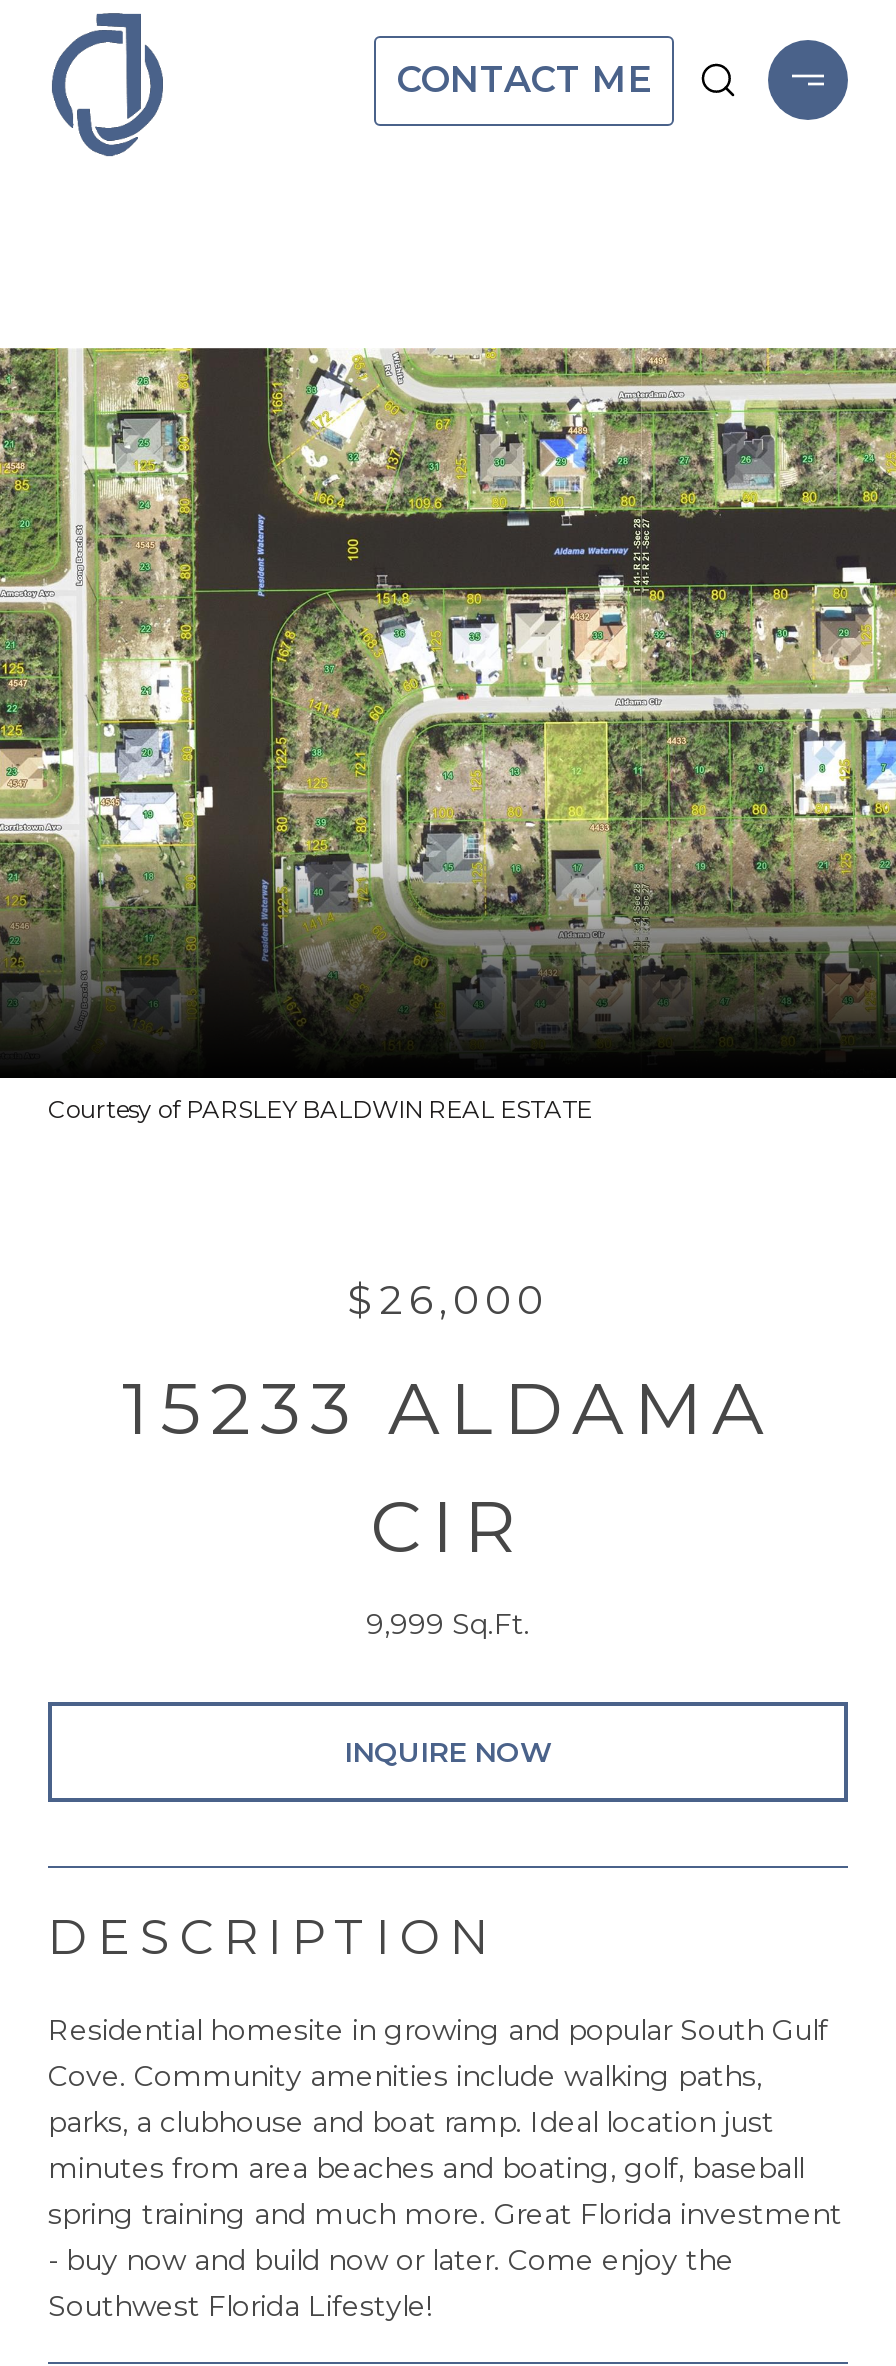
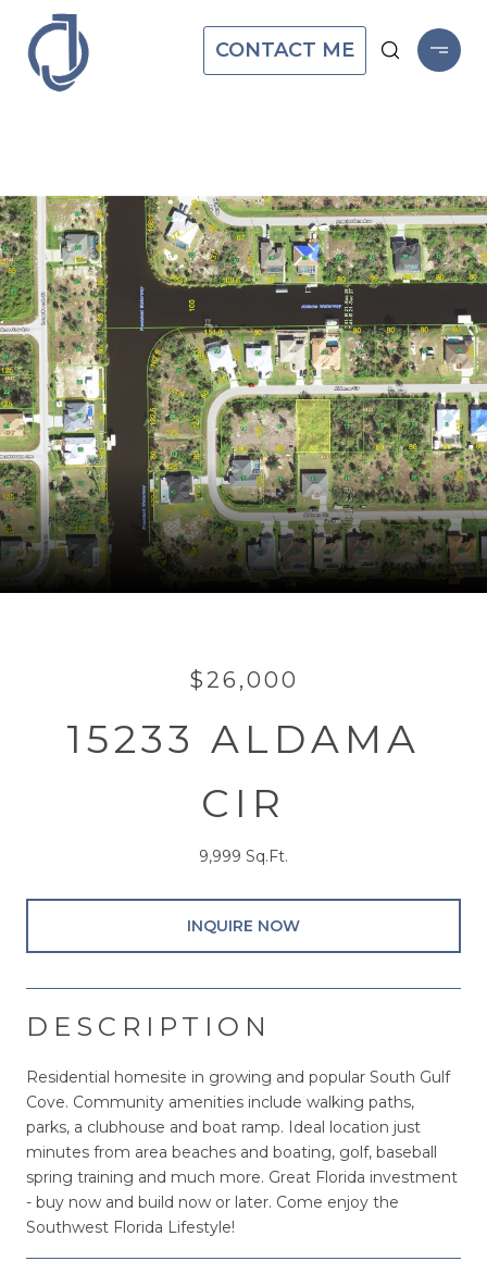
[48,1094,592,1124] Courtesy of PARSLEY BALDWIN REAL ESTATE -> none

